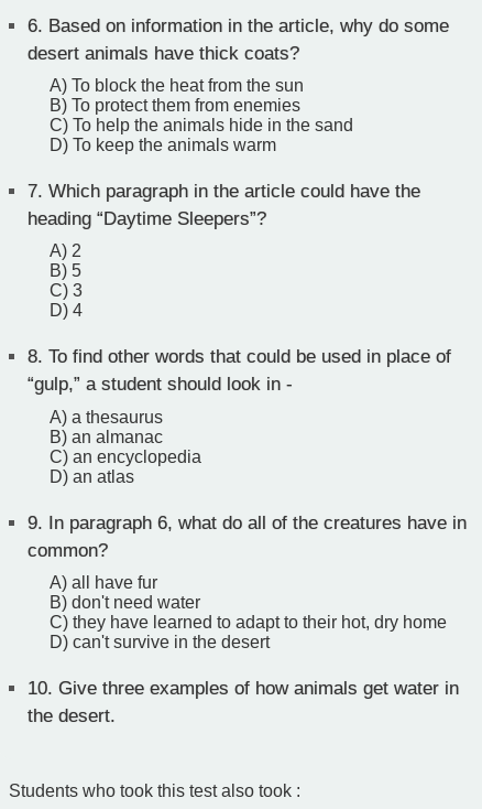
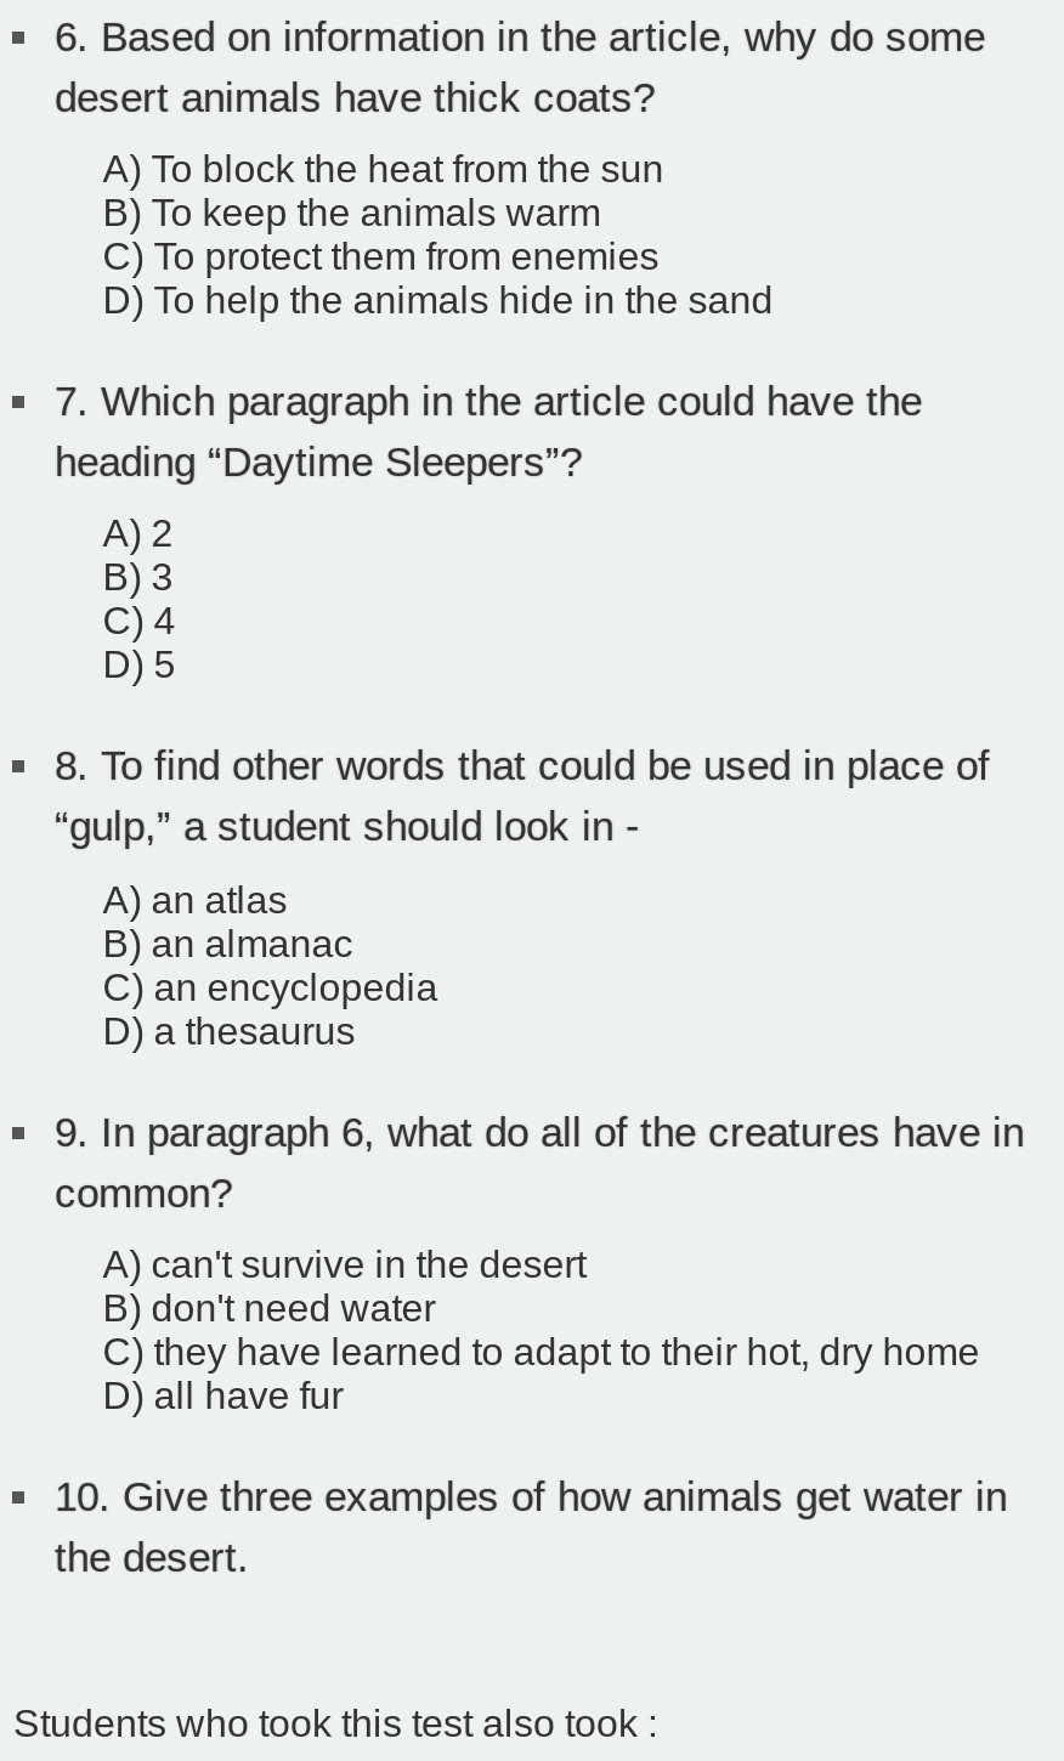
[50,96,354,154] B) To protect them from enemies | C) To help the animals hide in the sand | D) To keep the animals warm -> [103,192,773,321] B) To keep the animals warm | C) To protect them from enemies | D) To help the animals hide in the sand
[50,262,82,280] B) 5 -> [103,557,173,598] B) 3
[50,281,83,300] C) 3 -> [103,601,176,642] C) 4
[50,301,83,320] D) 4 -> [103,644,176,686] D) 5
[50,407,163,426] A) a thesaurus -> [103,878,287,920] A) an atlas
[50,467,135,486] D) an atlas -> [103,1009,355,1051] D) a thesaurus
[50,573,158,592] A) all have fur -> [103,1243,586,1284] A) can't survive in the desert
[50,632,270,651] D) can't survive in the desert -> [103,1374,343,1416] D) all have fur

